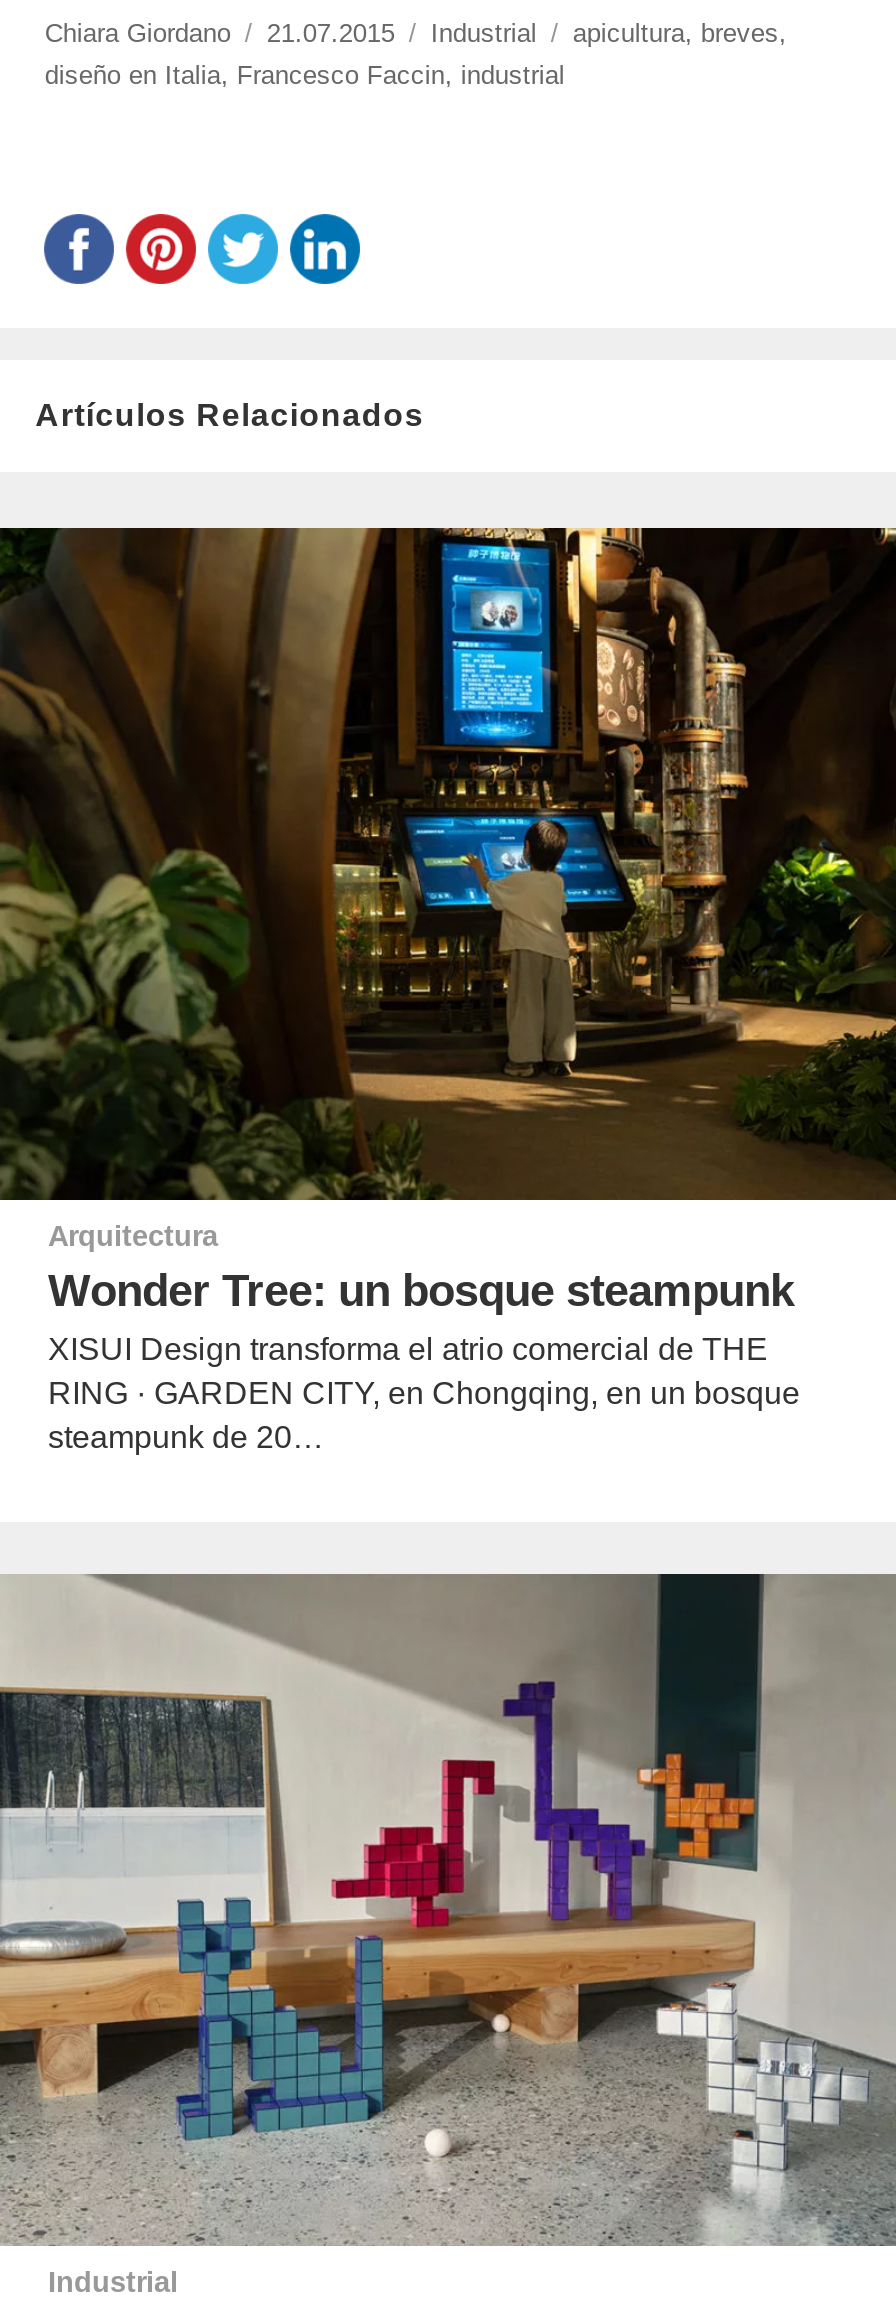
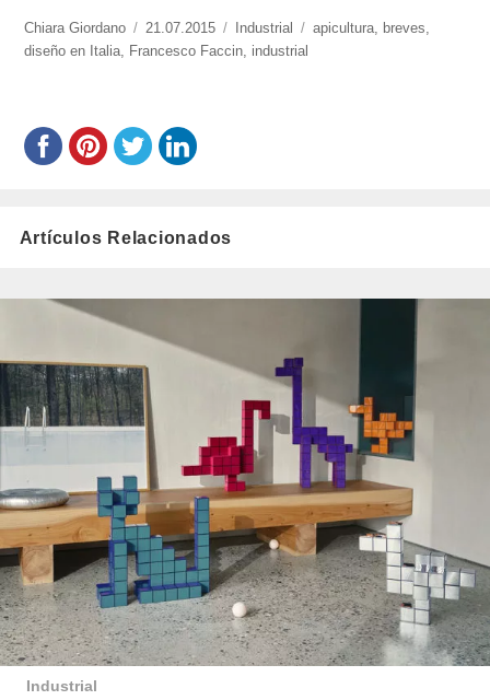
[6,527,890,1453] [image] | Arquitectura | Wonder Tree: un bosque steampunk | XISUI Design transforma el atrio comercial de THE | RING · GARDEN CITY, en Chongqing, en un bosque | steampunk de 20… -> none

